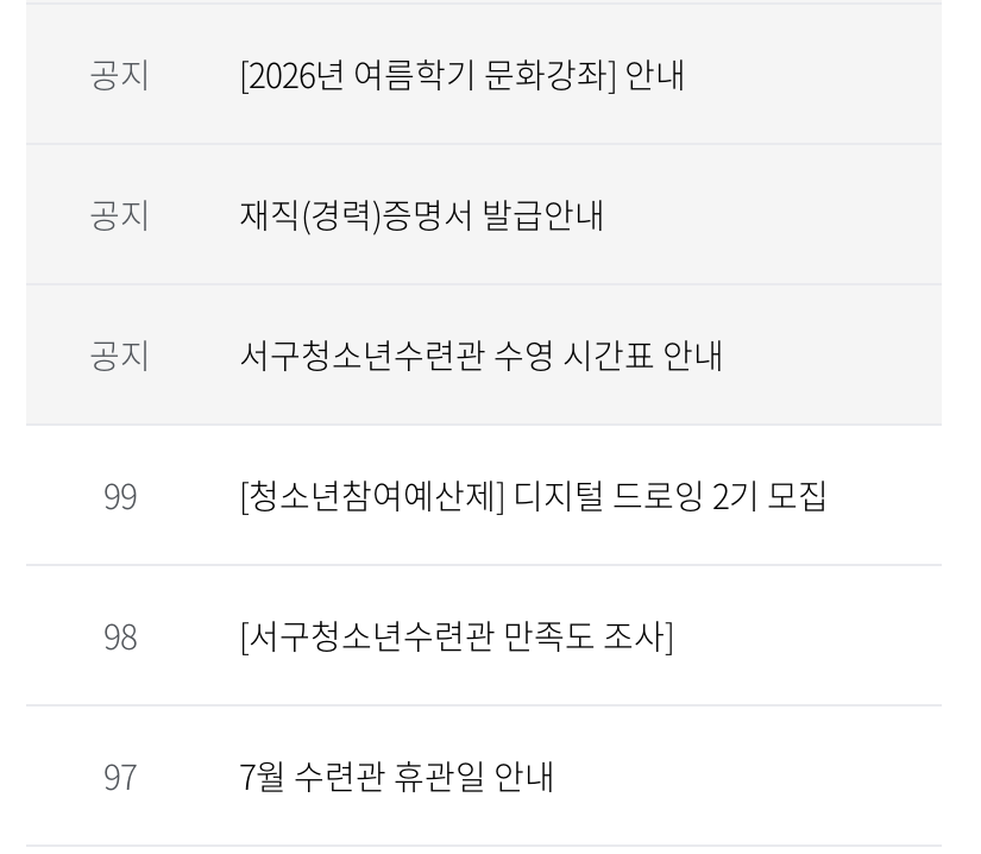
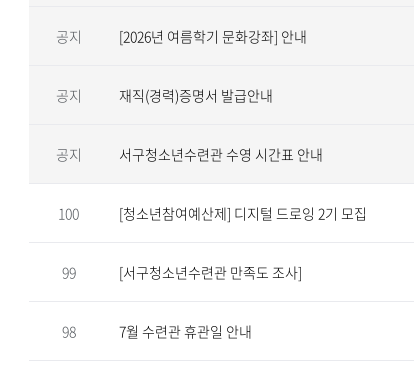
[103,471,137,519] 99 -> [58,203,79,223] 100
[103,611,137,659] 98 -> [61,262,75,282] 99
[103,752,137,799] 97 -> [61,321,75,341] 98

